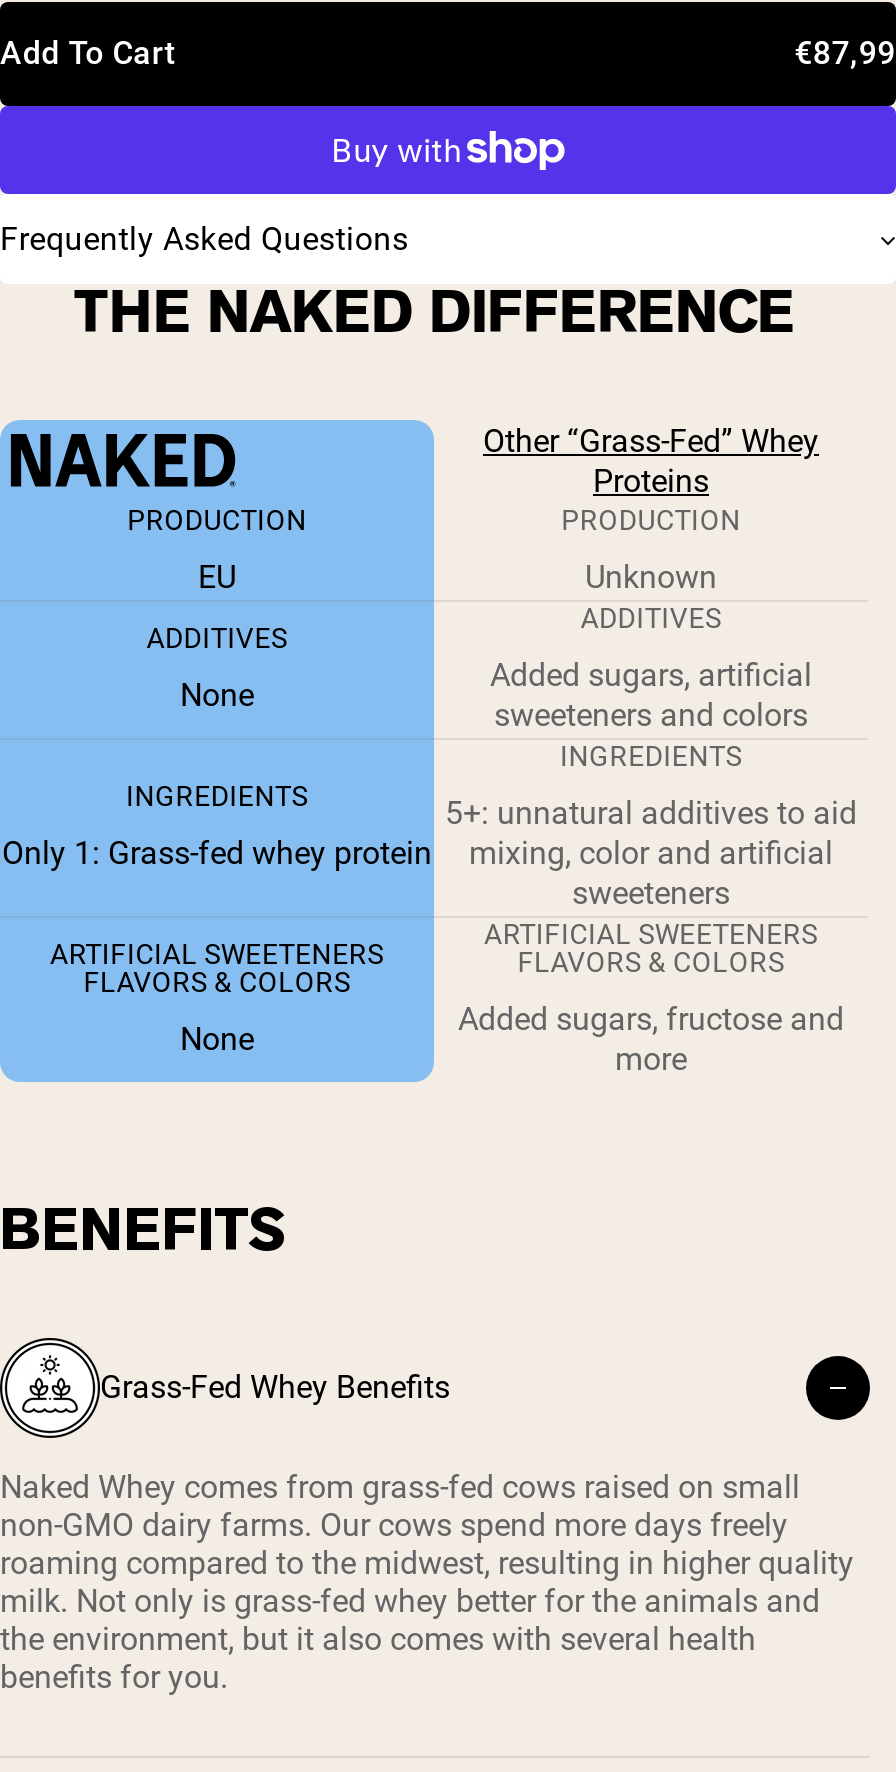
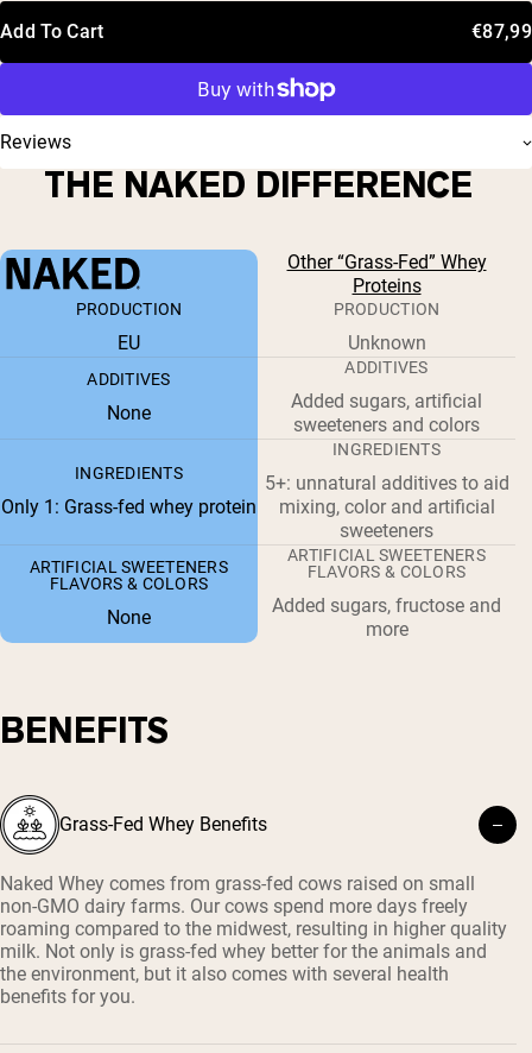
[0,220,409,258] Frequently Asked Questions -> [0,130,71,153] Reviews

